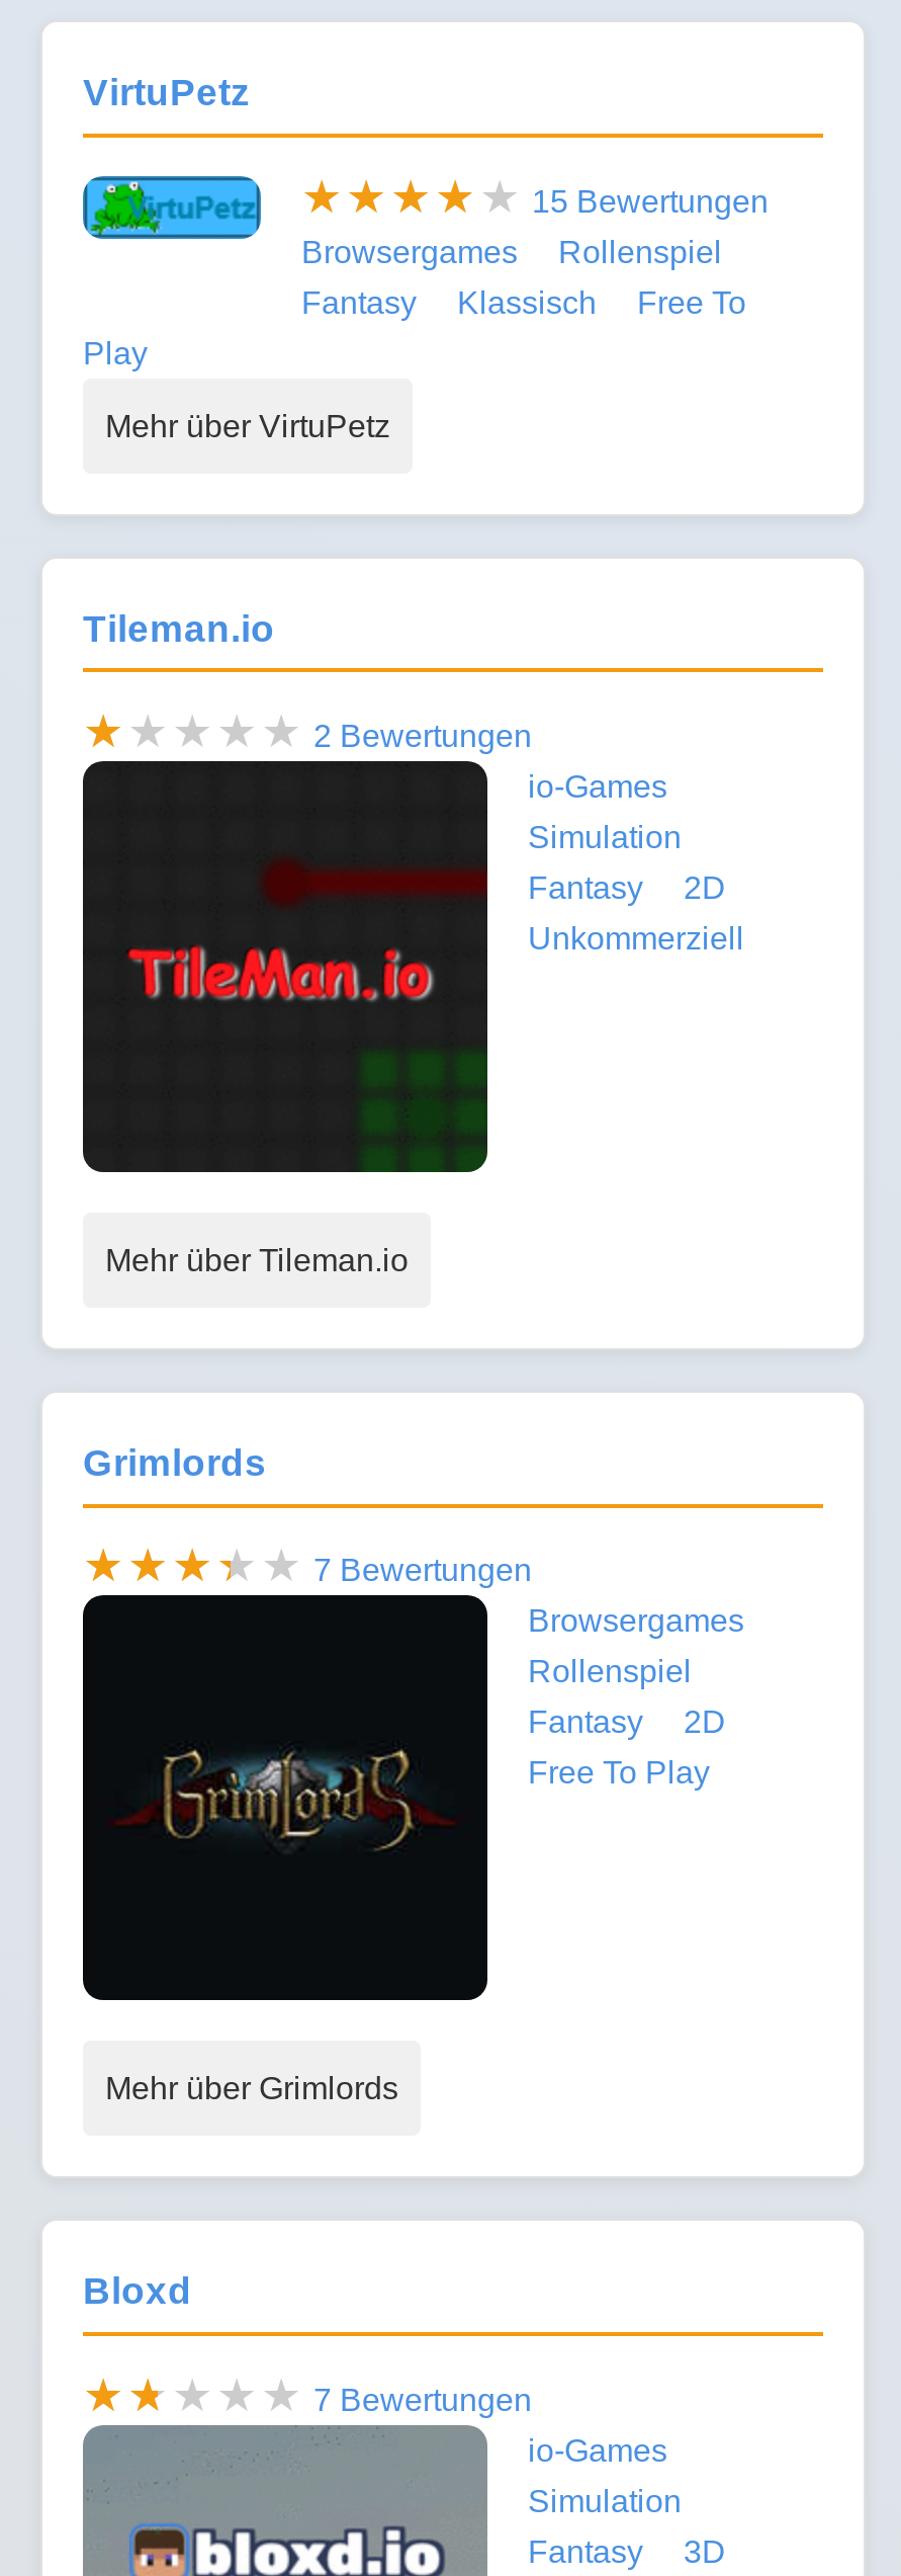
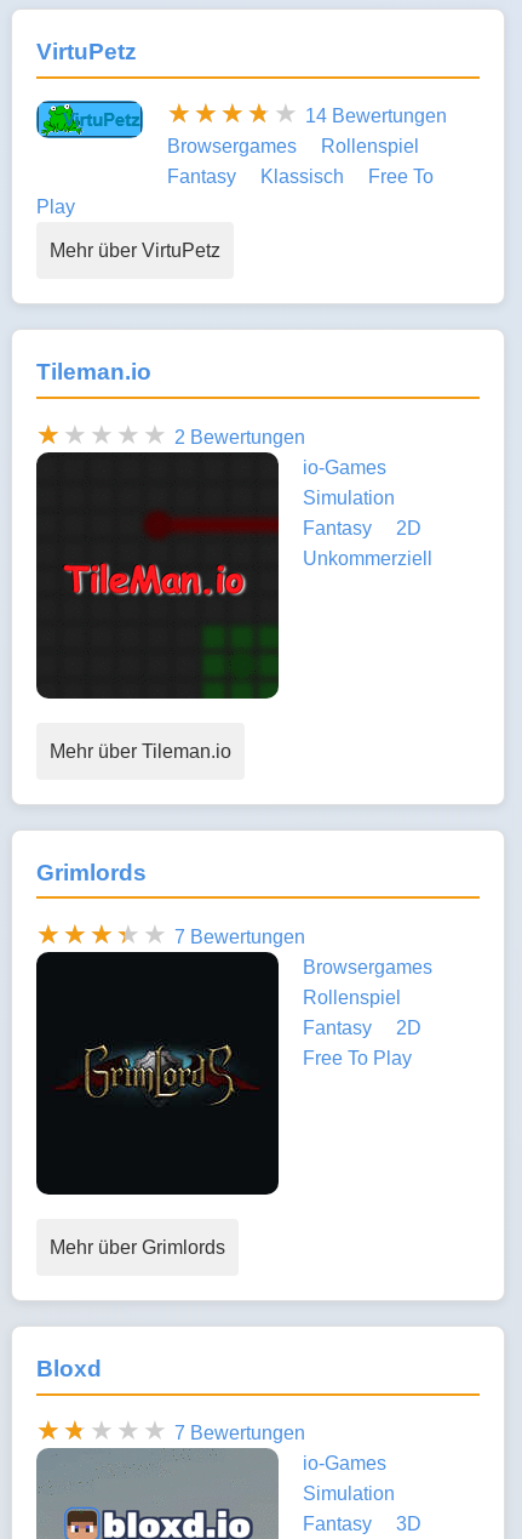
[532,184,769,218] 15 Bewertungen -> [305,106,447,126] 14 Bewertungen

